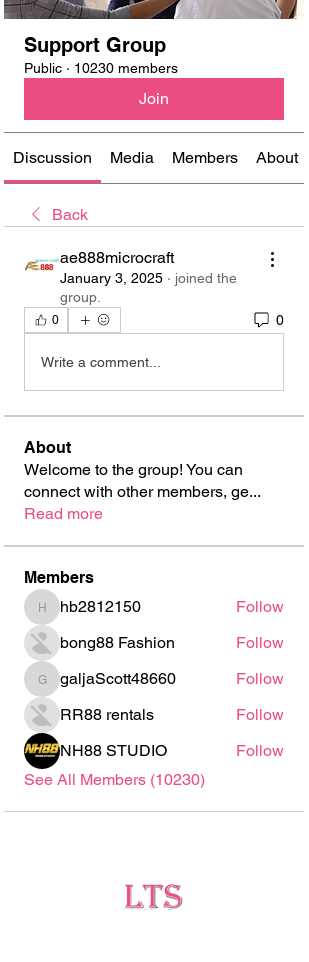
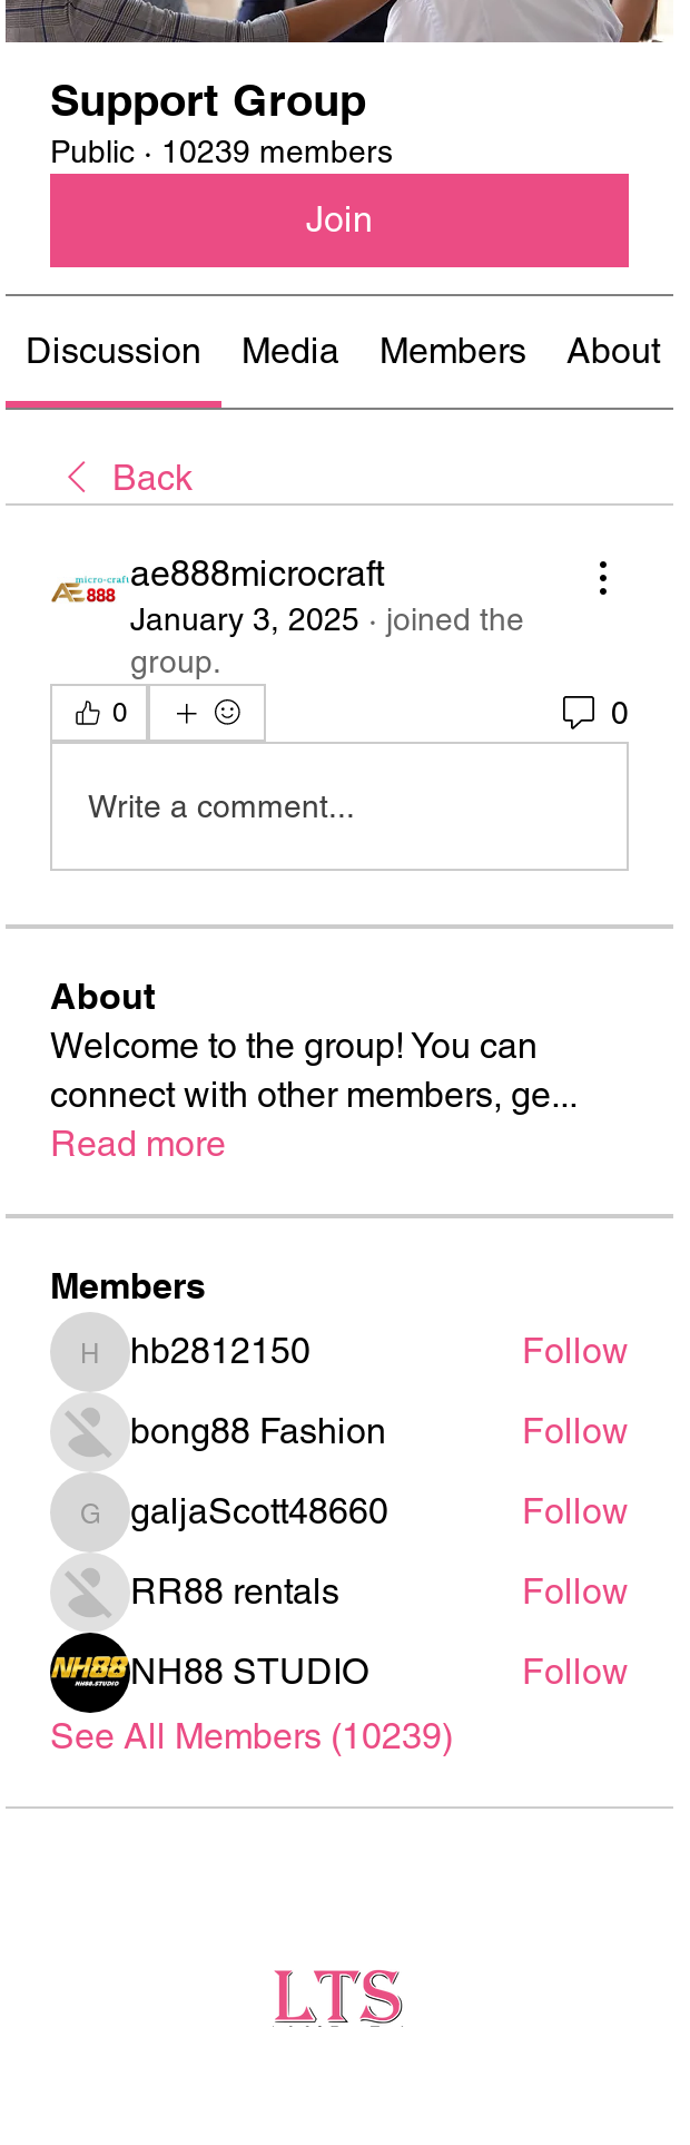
[24,60,178,76] Public · 10230 members -> [50,134,393,169] Public · 10239 members
[24,770,205,789] See All Members (10230) -> [50,1715,453,1757] See All Members (10239)

